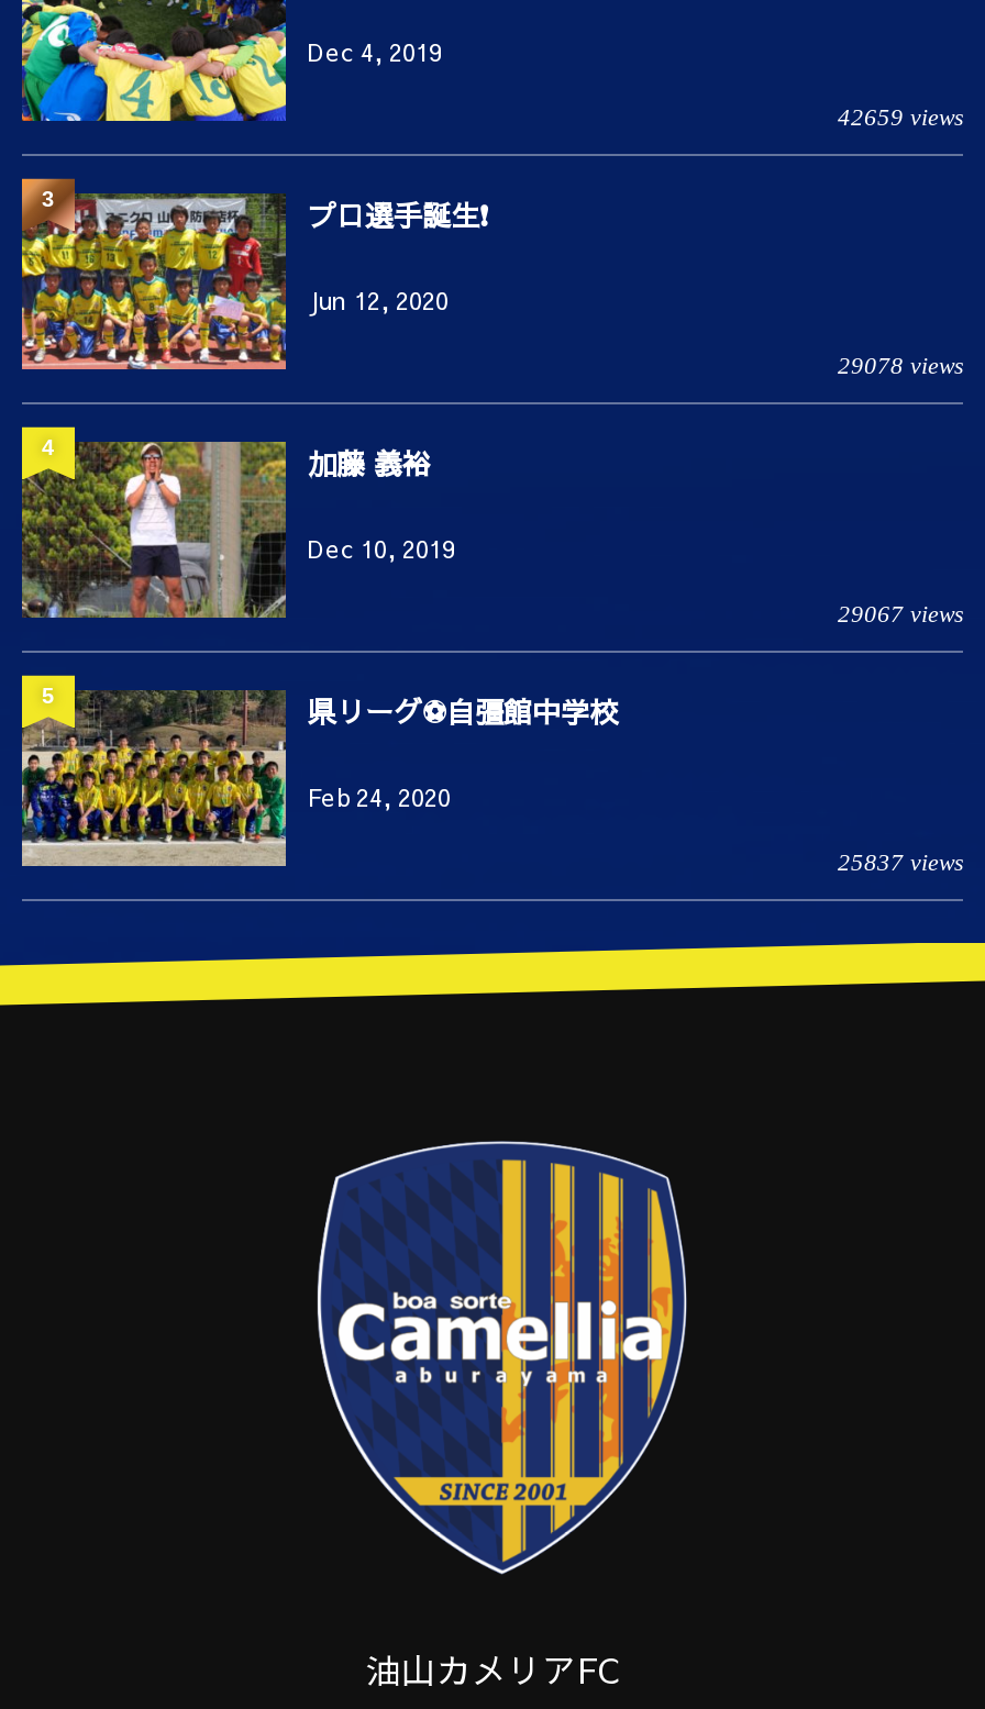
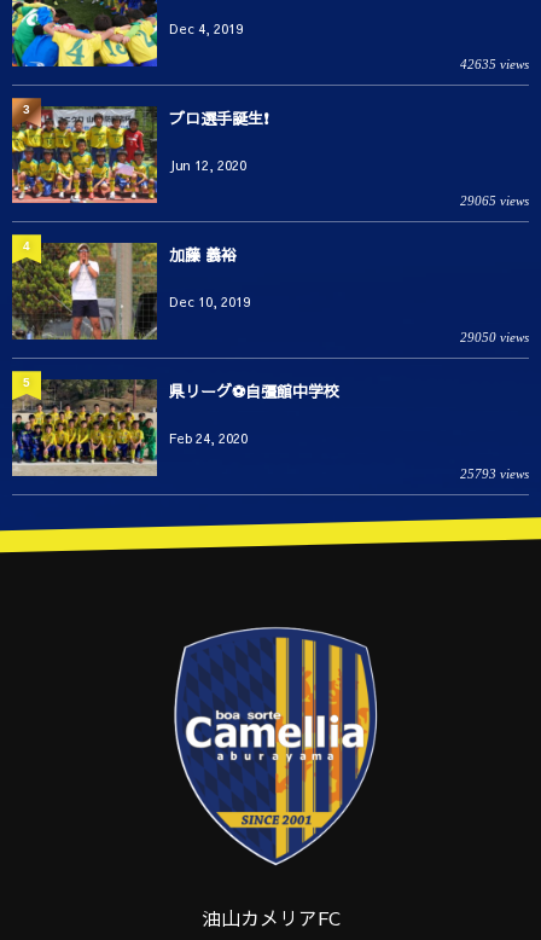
[838,104,963,130] 42659 views -> [460,57,529,72] 42635 views
[838,352,963,379] 29078 views -> [460,194,529,208] 29065 views
[838,601,963,627] 29067 views -> [460,330,529,345] 29050 views
[838,849,963,875] 25837 views -> [460,467,529,481] 25793 views

